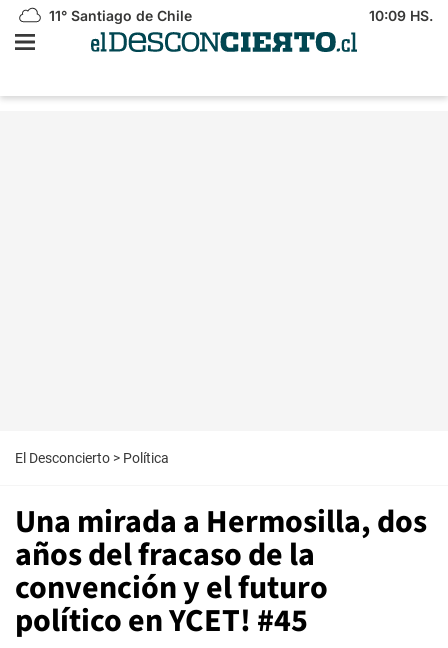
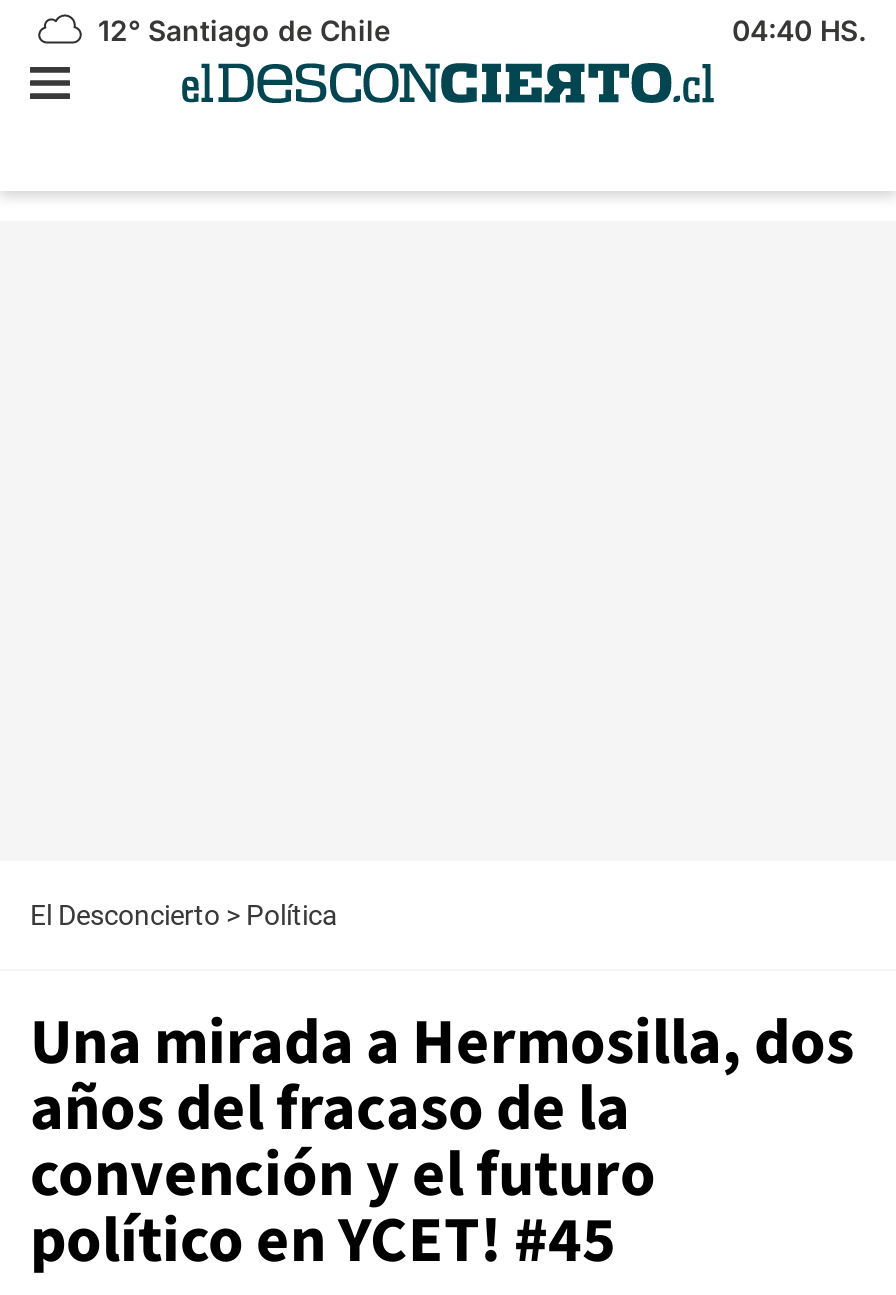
[45,7,192,24] 11° Santiago de Chile -> [90,13,390,47] 12° Santiago de Chile
[369,7,433,24] 10:09 HS. -> [732,13,866,47] 04:40 HS.

